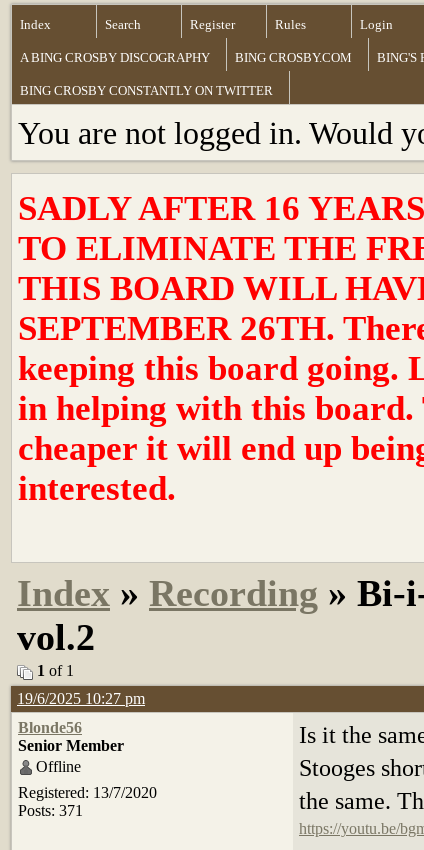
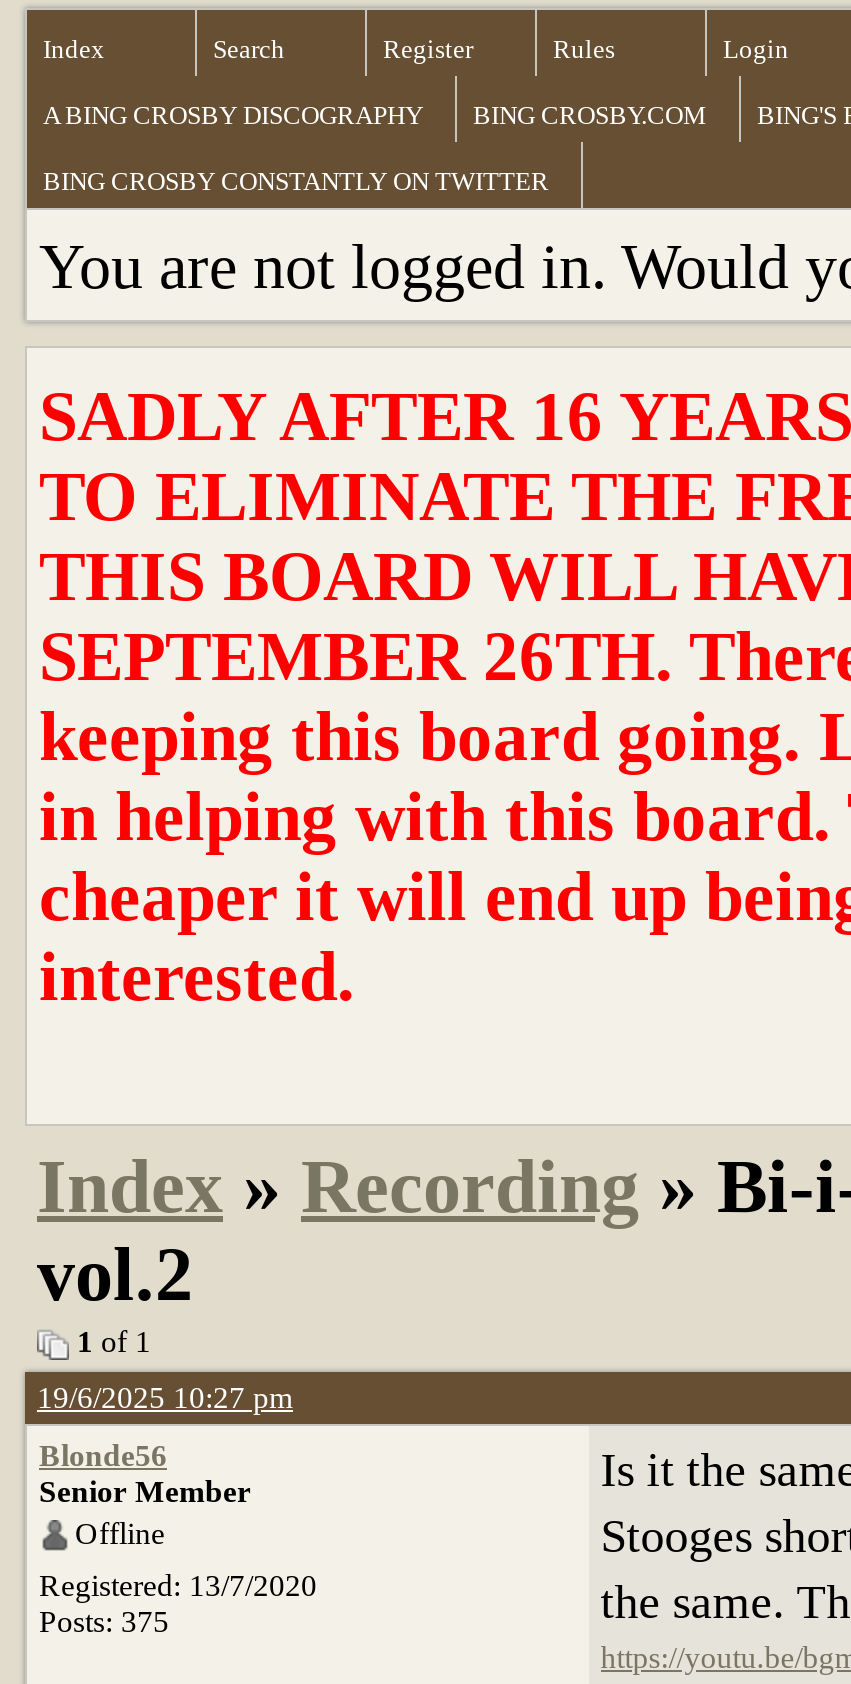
[18,802,83,819] Posts: 371 -> [39,1604,169,1638] Posts: 375

